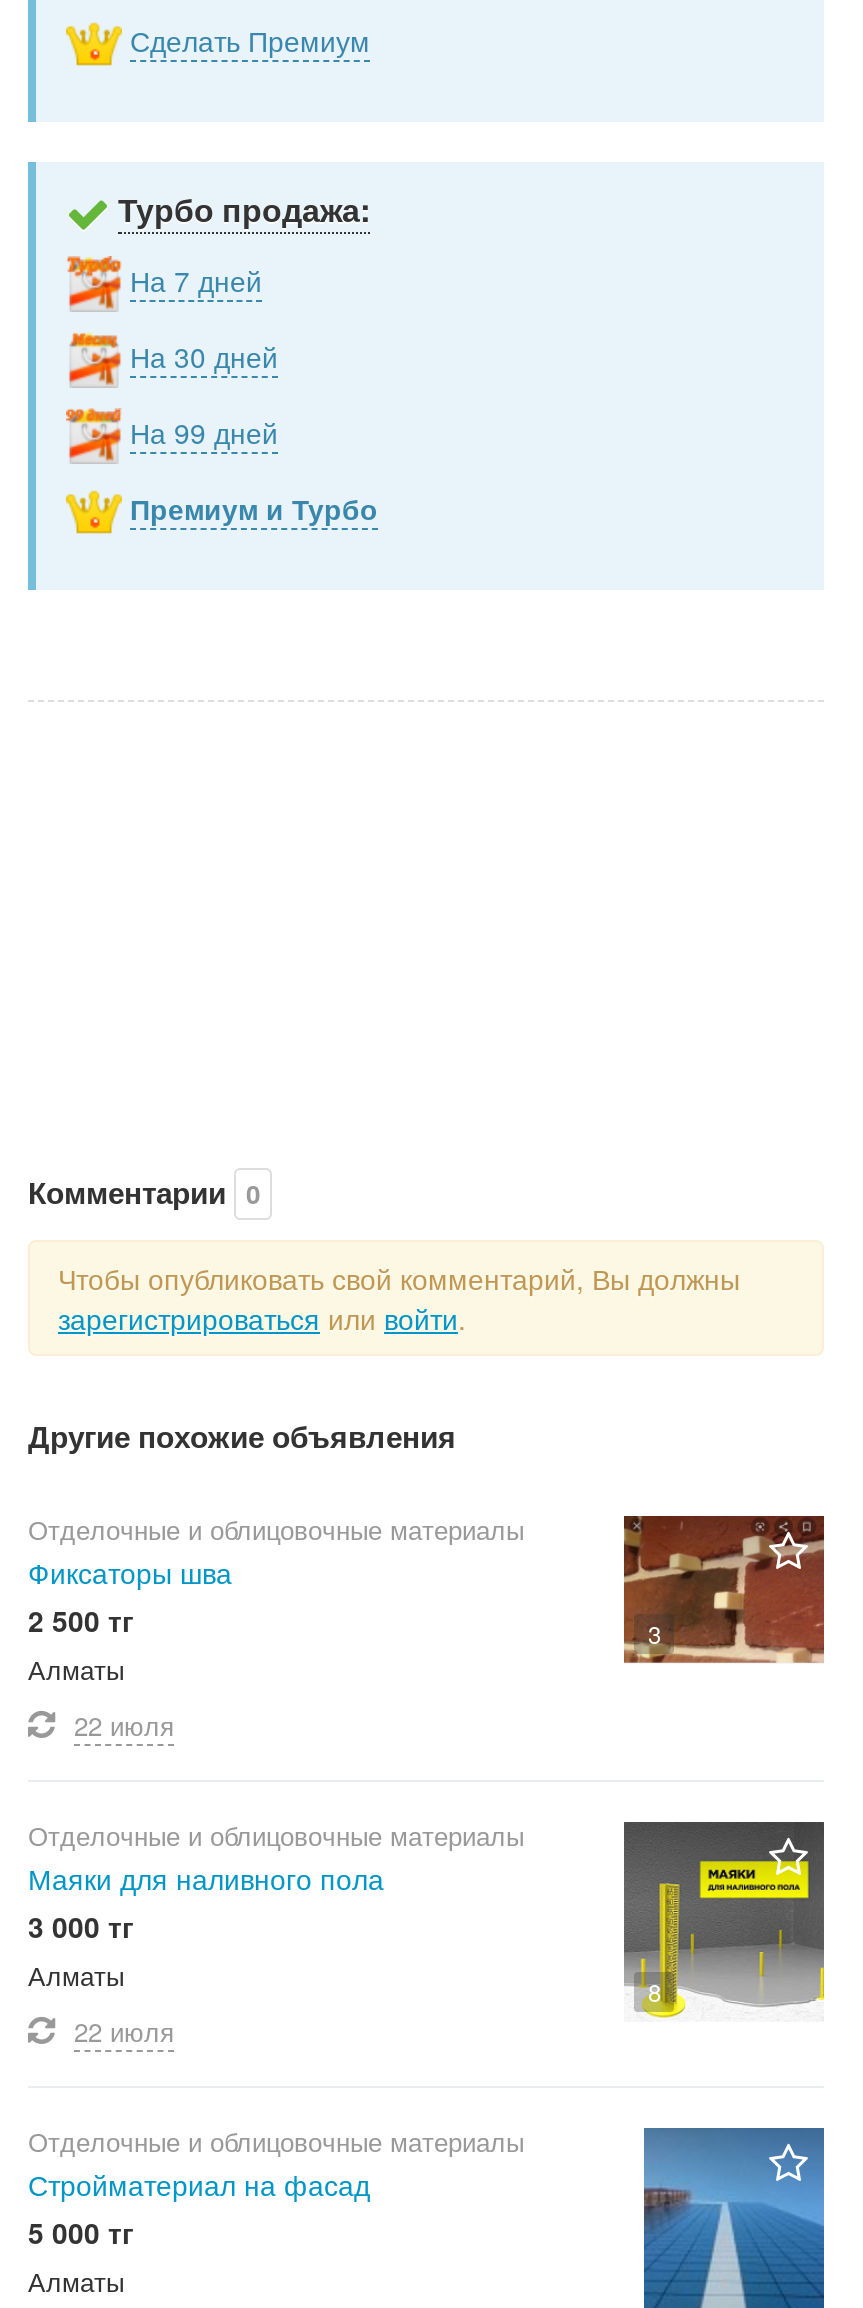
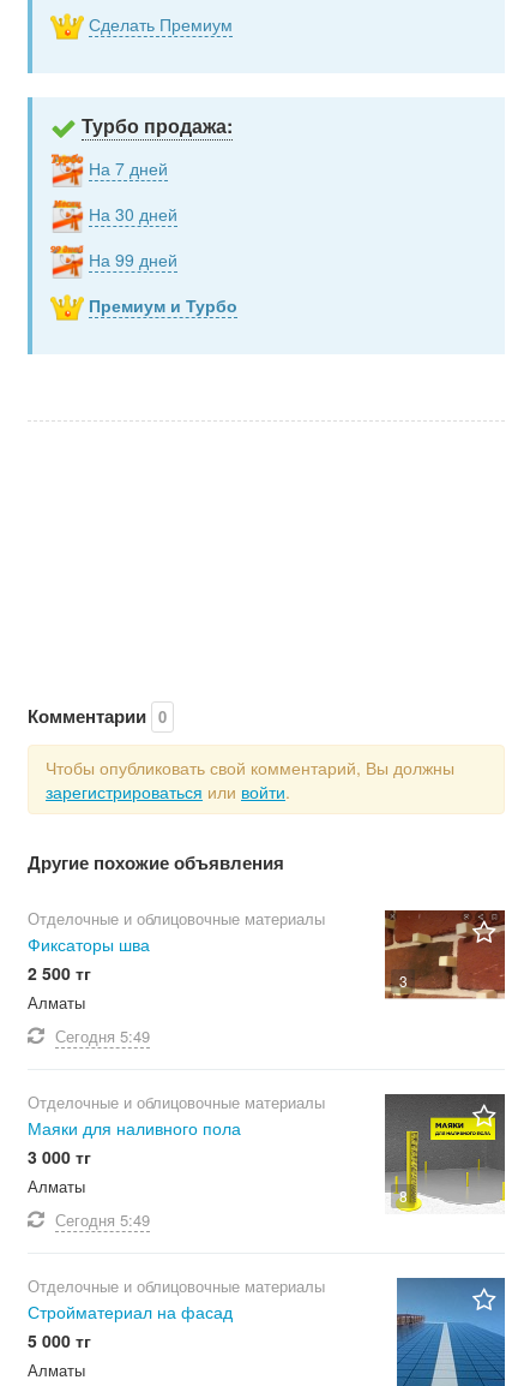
[74,1706,174,1744] 22 июля -> [55,1024,150,1047] Сегодня 5:49
[74,2012,174,2050] 22 июля -> [55,1208,150,1231] Сегодня 5:49

